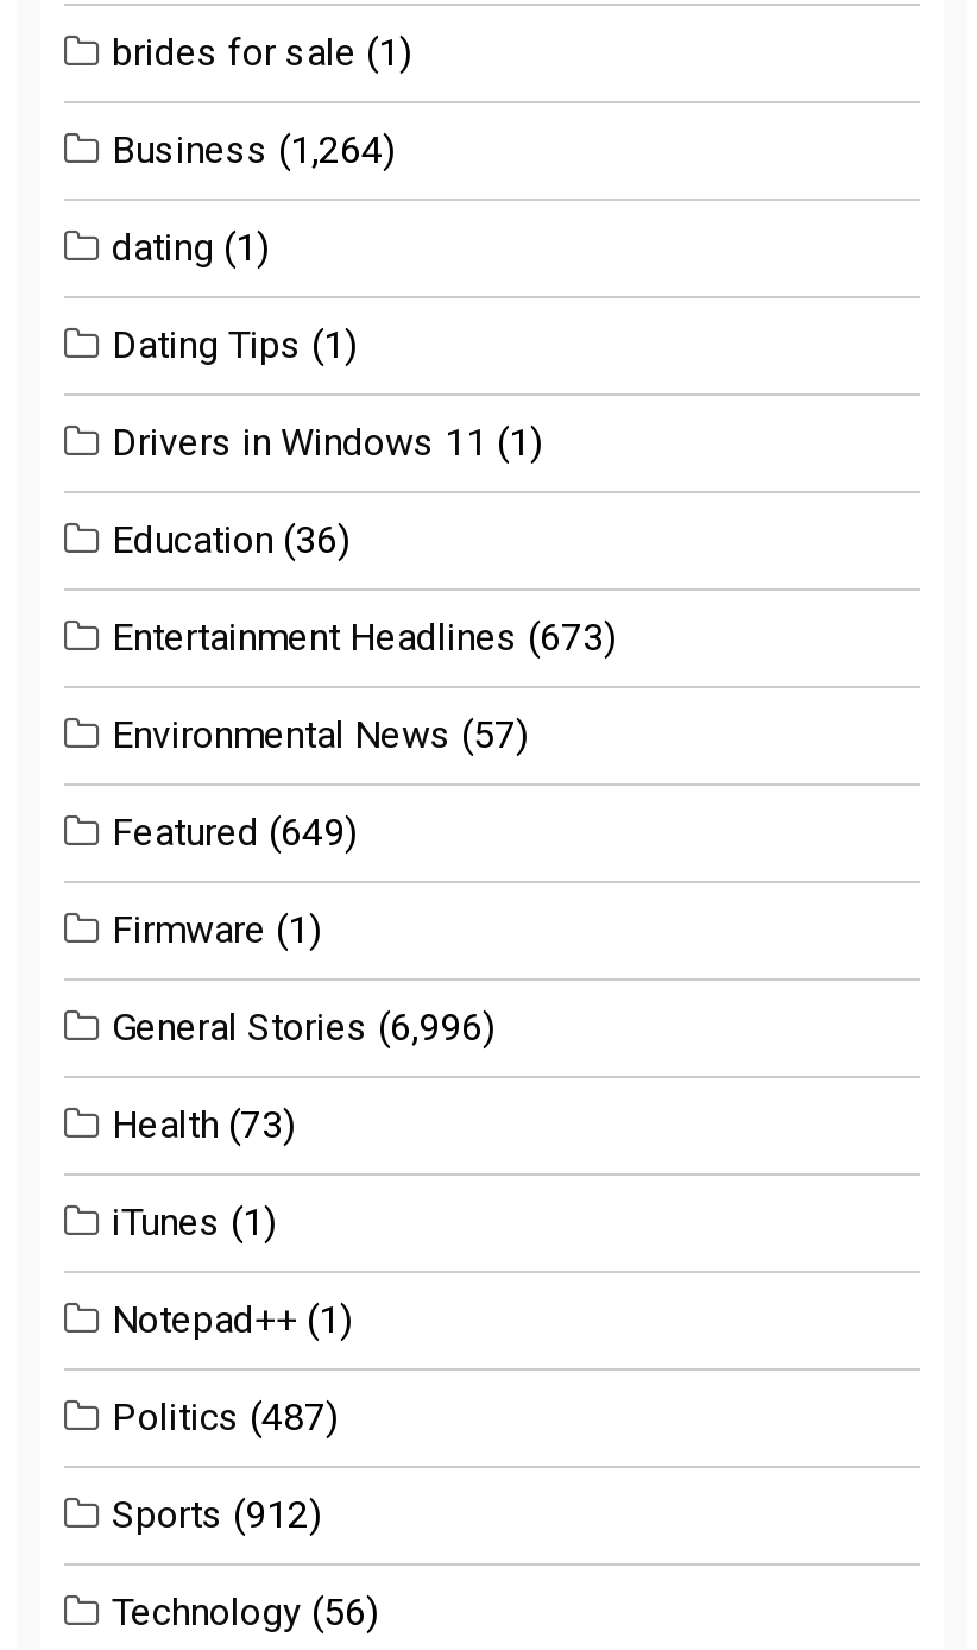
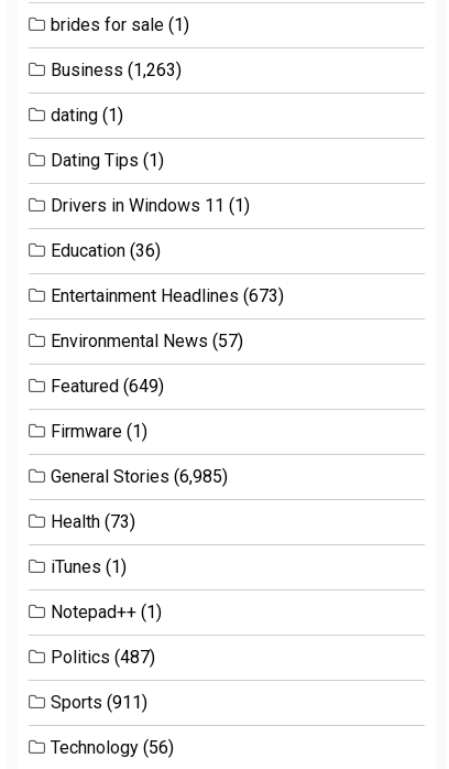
[112,128,395,173] Business (1,264) -> [51,60,182,81] Business (1,263)
[112,1005,494,1051] General Stories (6,996) -> [51,466,228,487] General Stories (6,985)
[112,1493,321,1538] Sports (912) -> [51,692,147,713] Sports (911)

